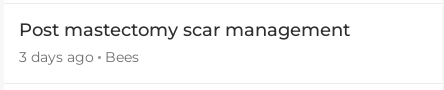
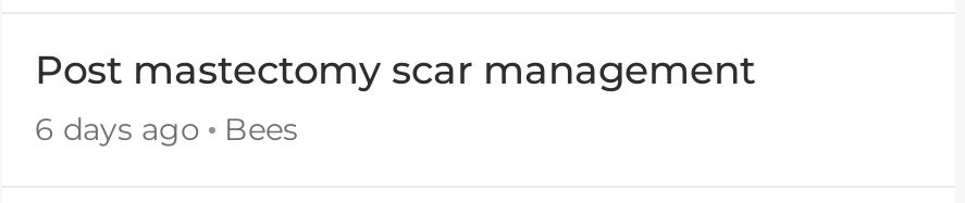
[19,48,139,66] 3 days ago Bees -> [35,110,298,149] 6 days ago Bees

